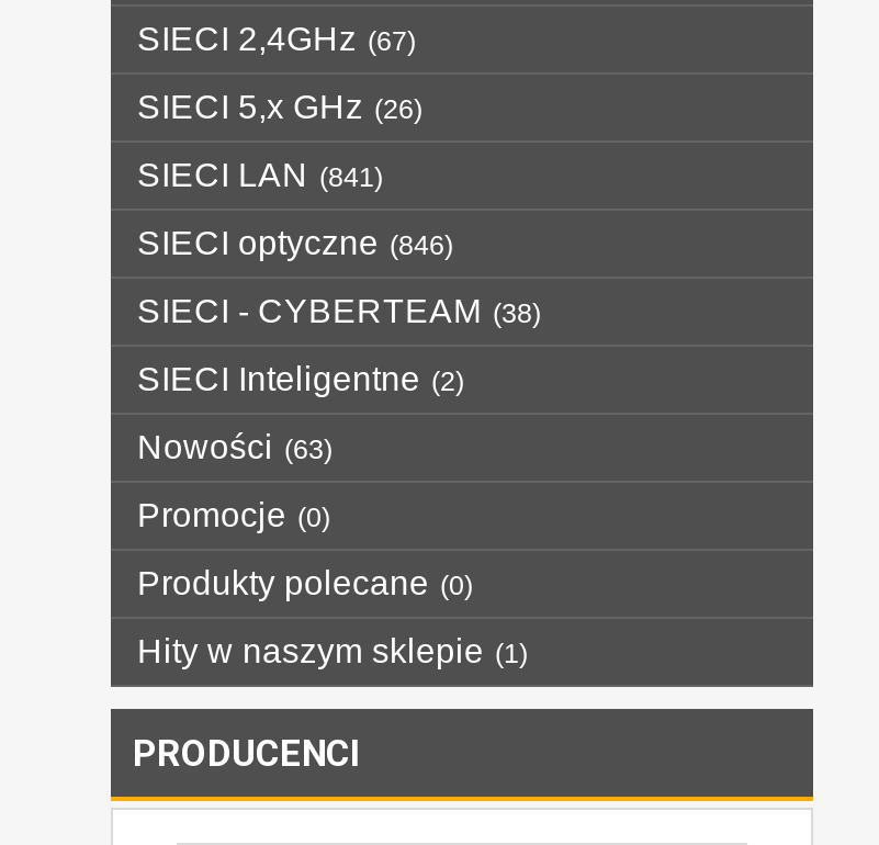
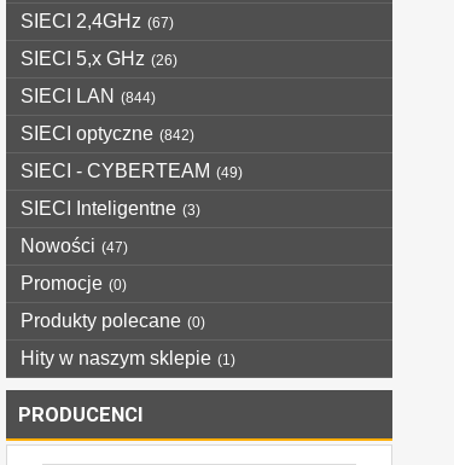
[137,155,383,192] SIECI LAN (841) -> [21,85,156,106] SIECI LAN (844)
[137,223,453,261] SIECI optyczne (846) -> [21,123,194,143] SIECI optyczne (842)
[137,291,541,329] SIECI - CYBERTEAM (38) -> [21,160,243,181] SIECI - CYBERTEAM (49)
[137,359,464,397] SIECI Inteligentne (2) -> [21,198,200,218] SIECI Inteligentne (3)
[137,427,333,465] Nowości (63) -> [21,235,128,256] Nowości (47)

